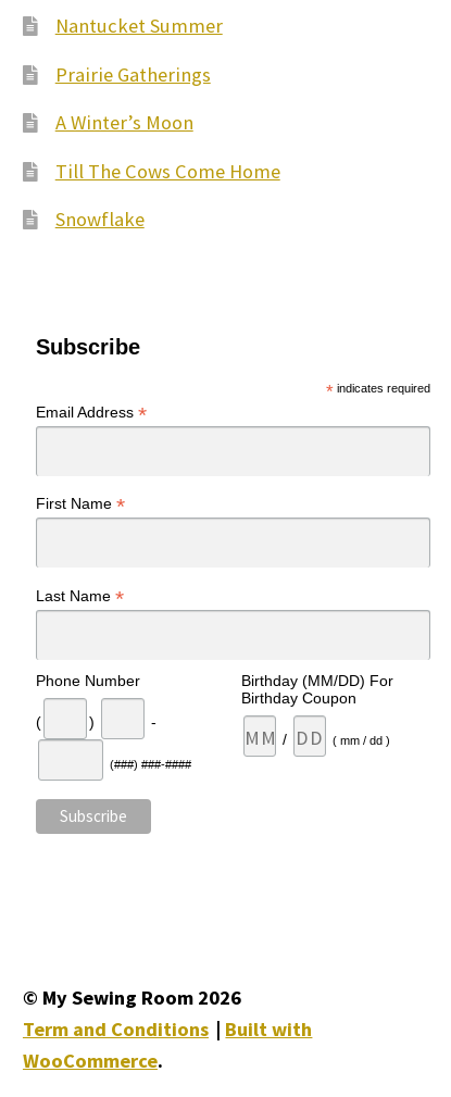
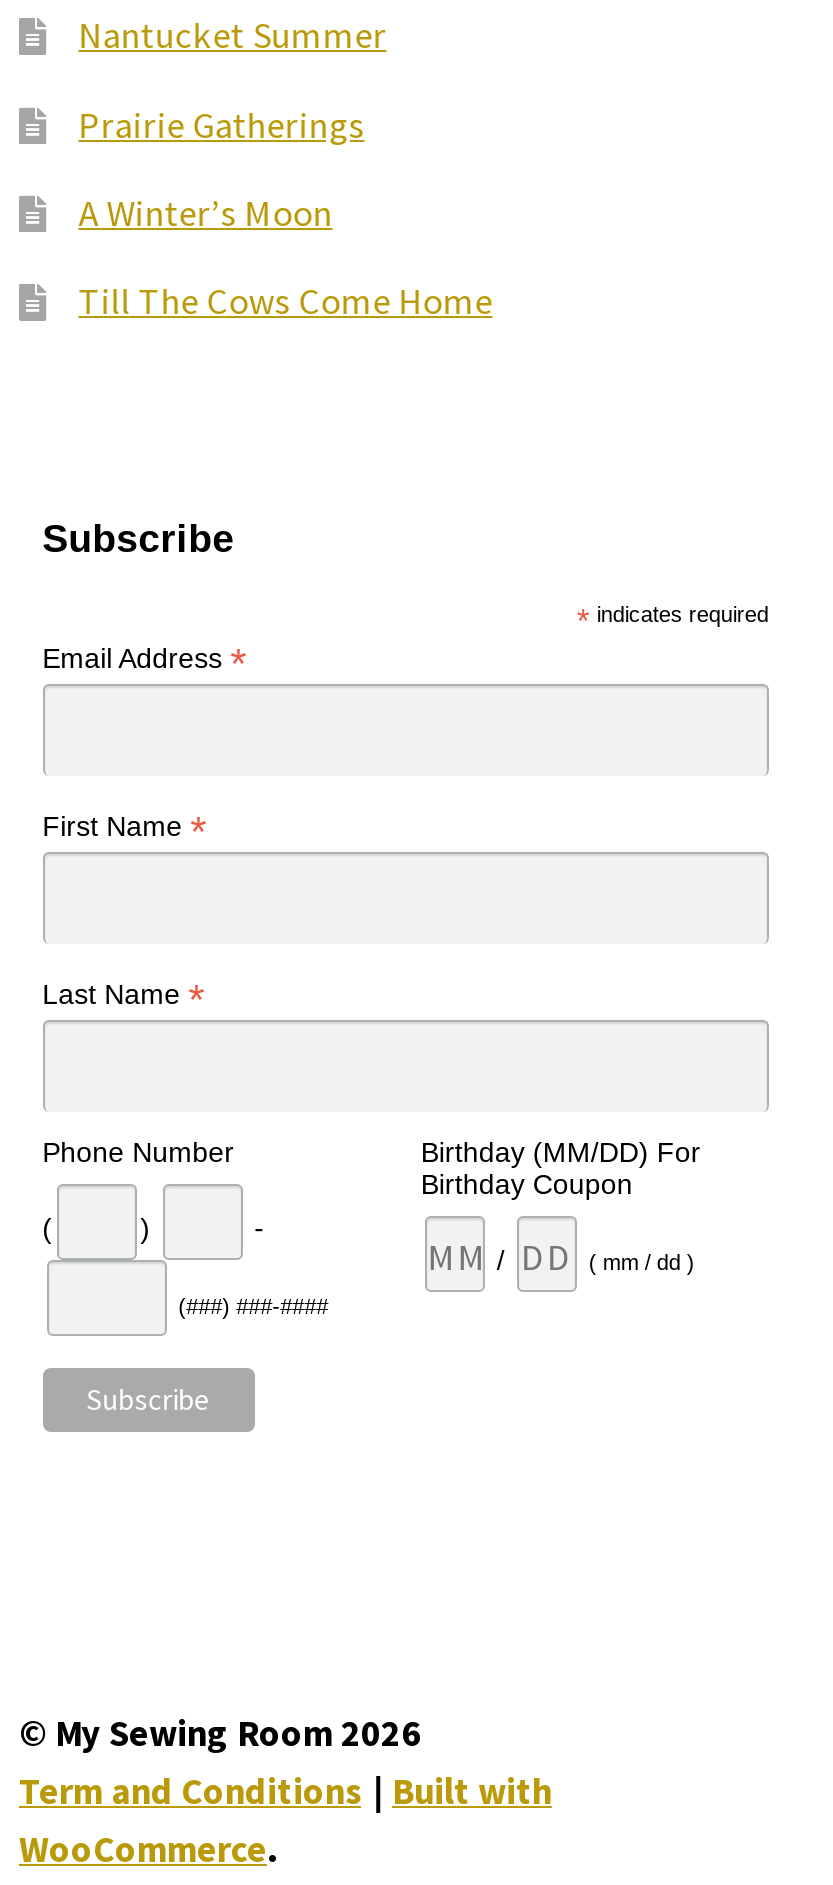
[55,207,144,232] Snowflake -> none

